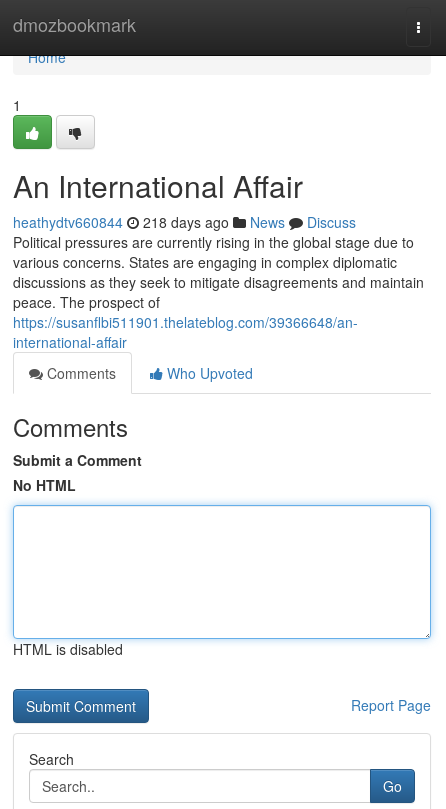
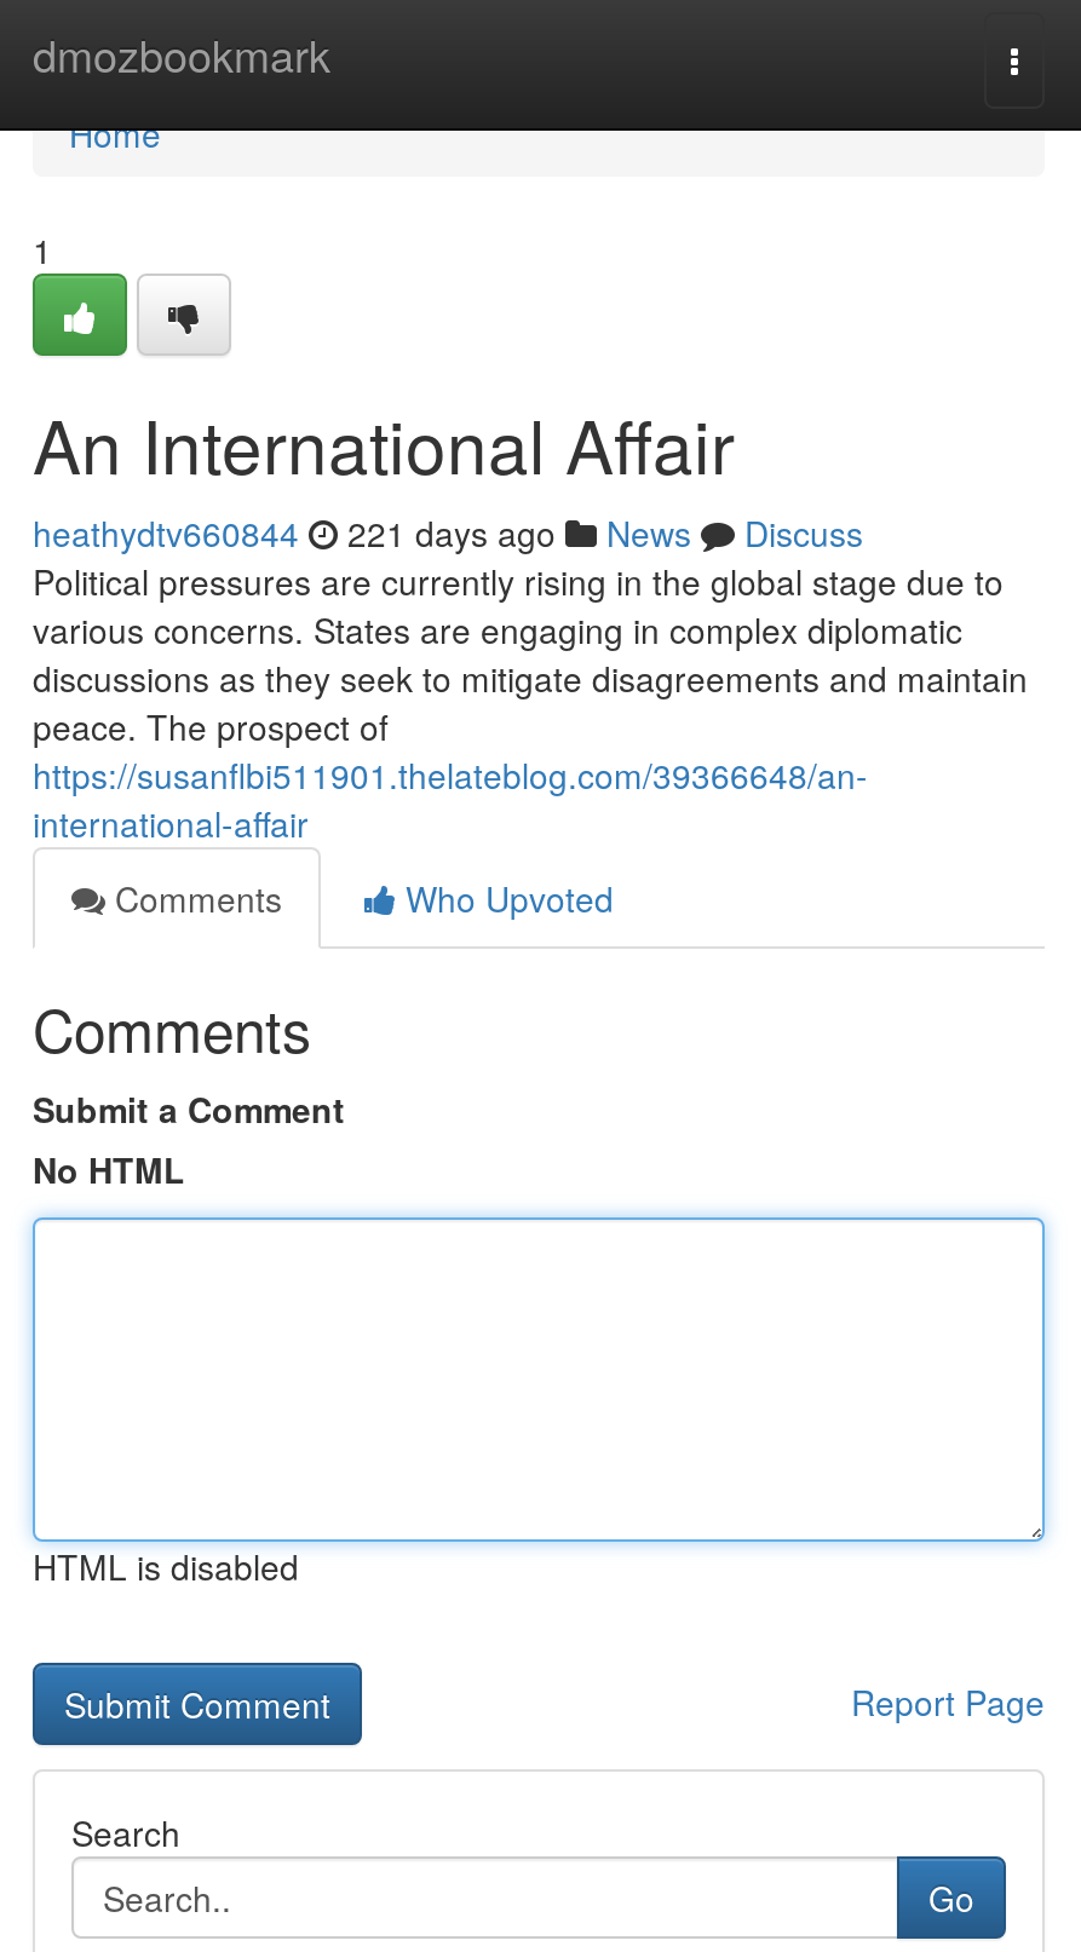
[13,212,356,232] heathydtv660844 218 days ago News Discuss -> [33,508,863,557] heathydtv660844 221 days ago News Discuss

